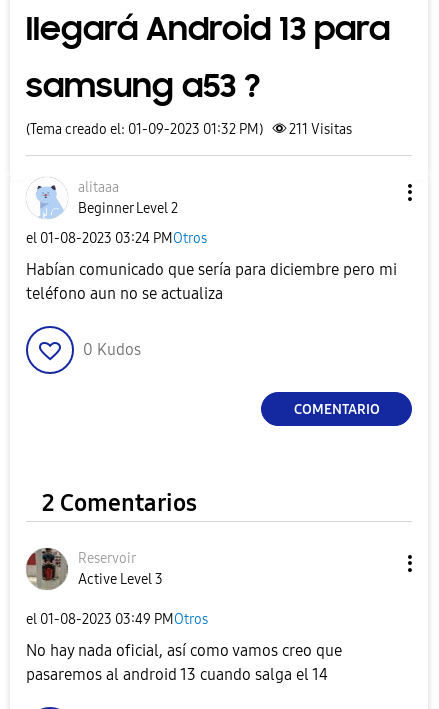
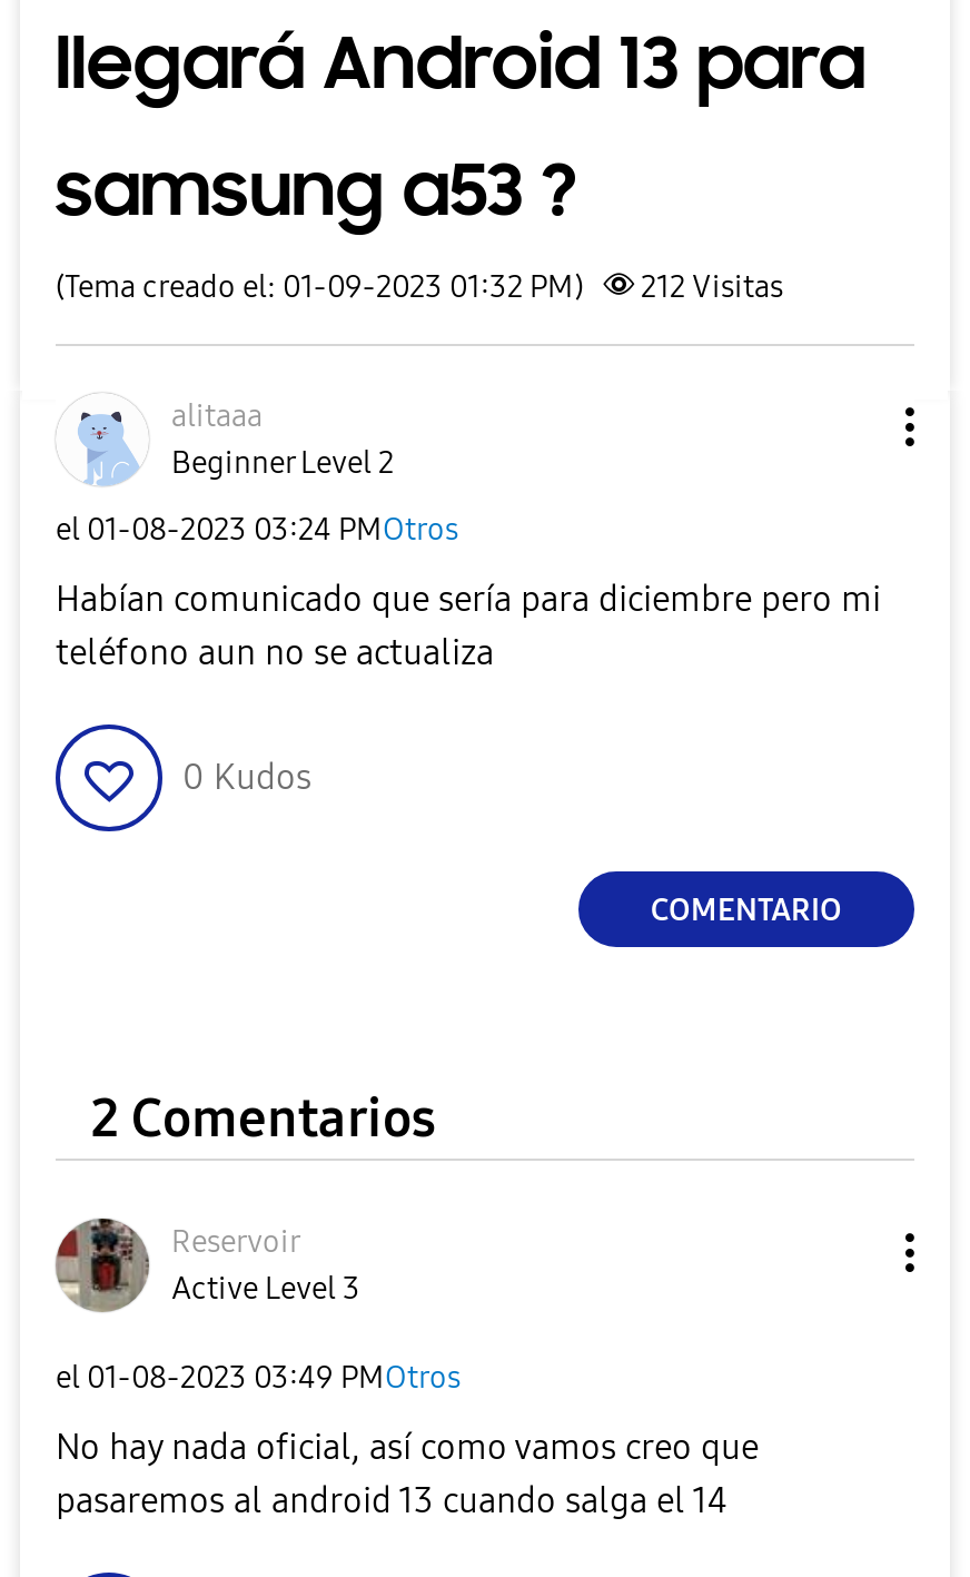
[26,121,352,138] (Tema creado el: 01-09-2023 01:32 PM) 211 Visitas -> [56,268,783,306] (Tema creado el: 01-09-2023 01:32 PM) 212 Visitas

